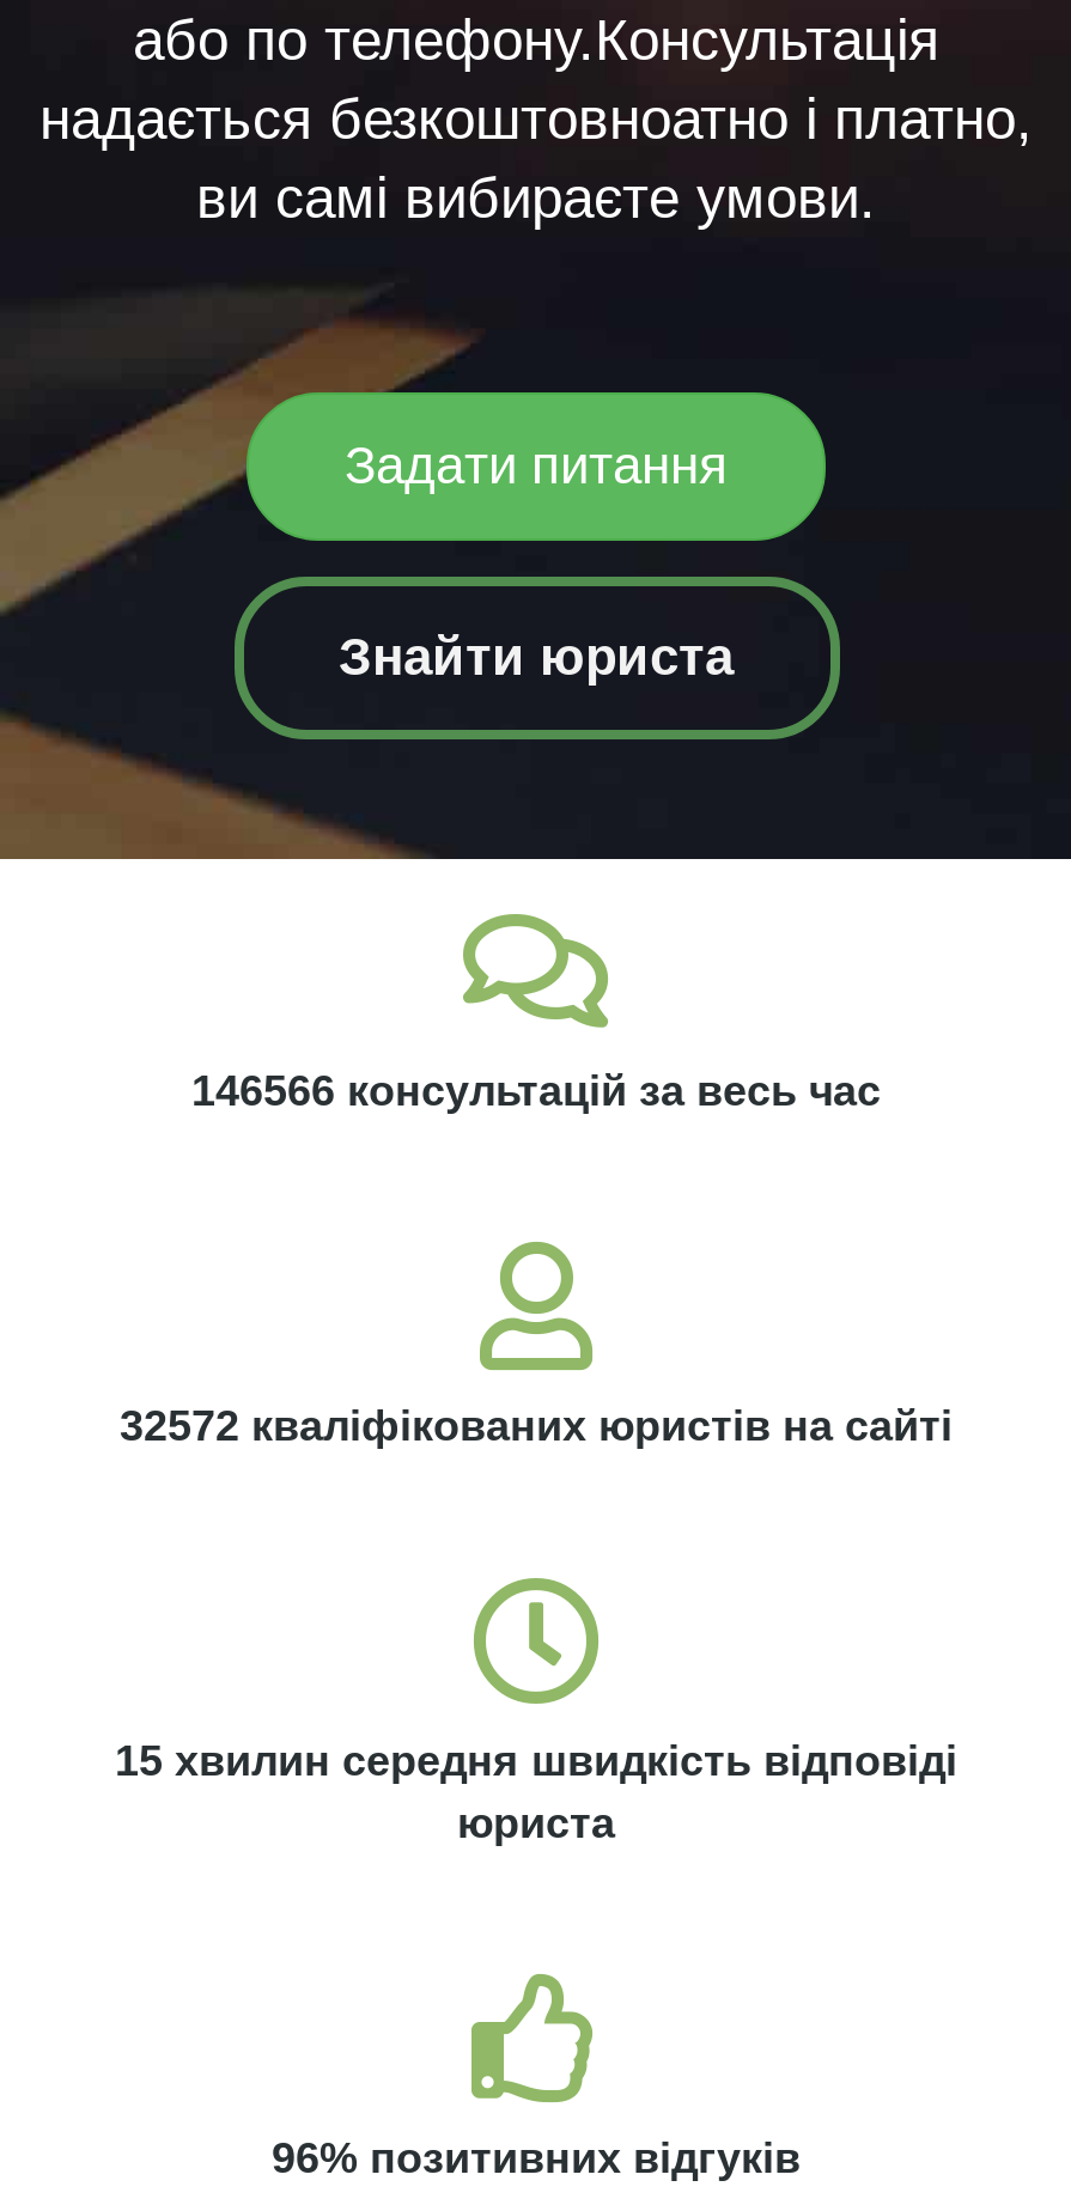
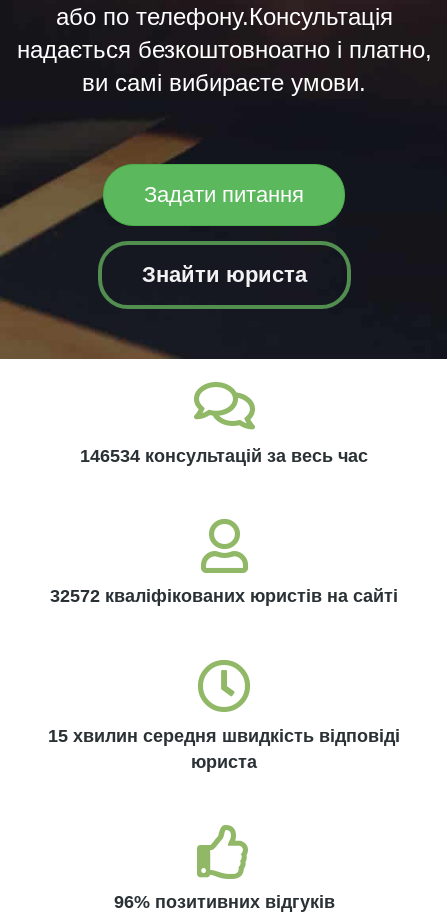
[191,1067,881,1115] 146566 консультацій за весь час -> [80,446,368,466] 146534 консультацій за весь час

